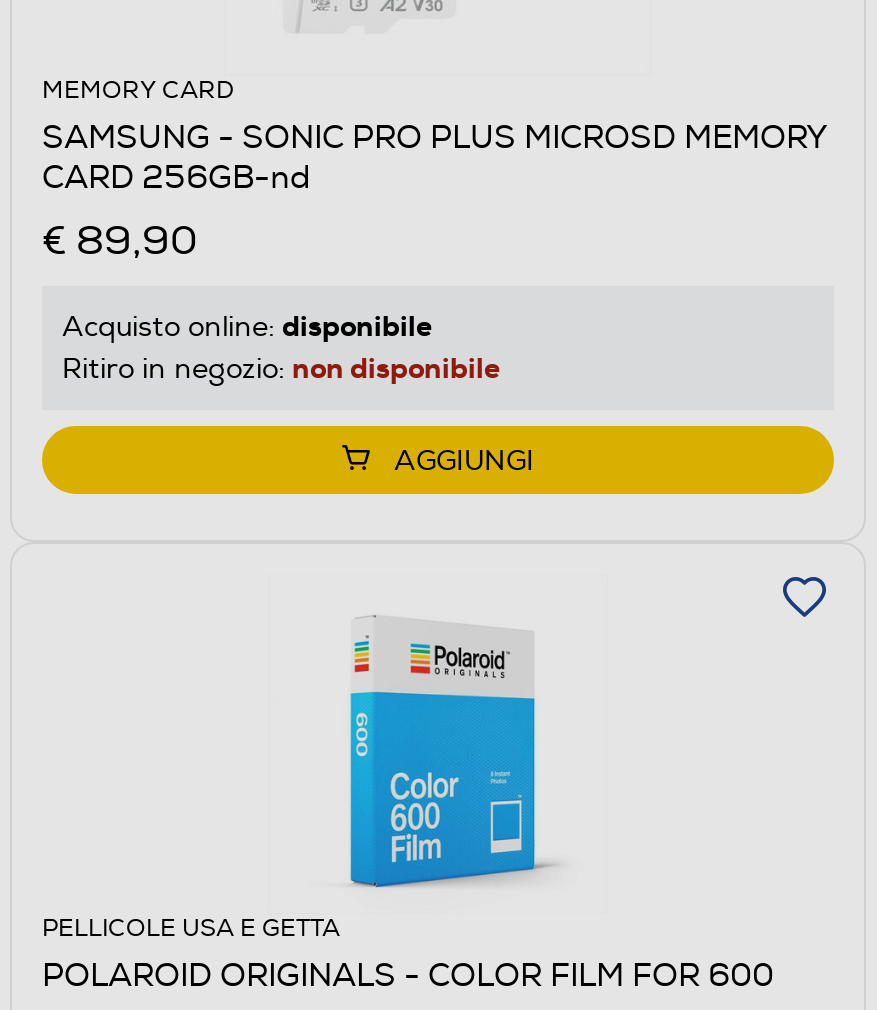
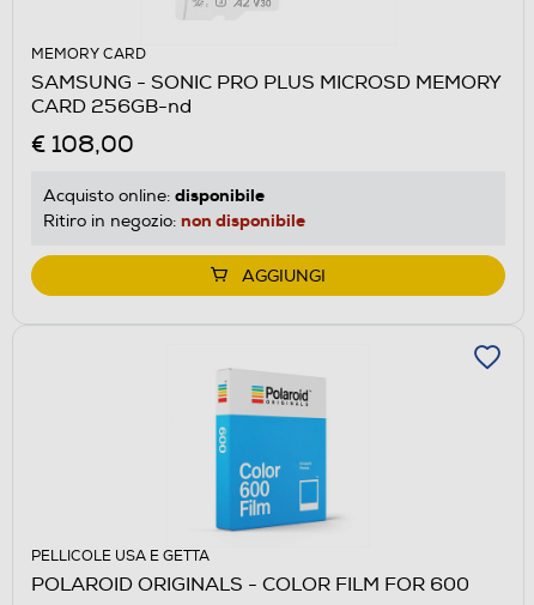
[42,215,198,265] € 89,90 -> [31,129,134,159] € 108,00

